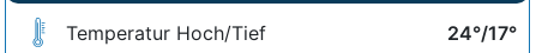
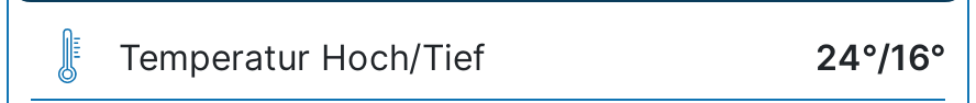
[447,19,517,42] 24°/17° -> [816,35,945,79] 24°/16°

